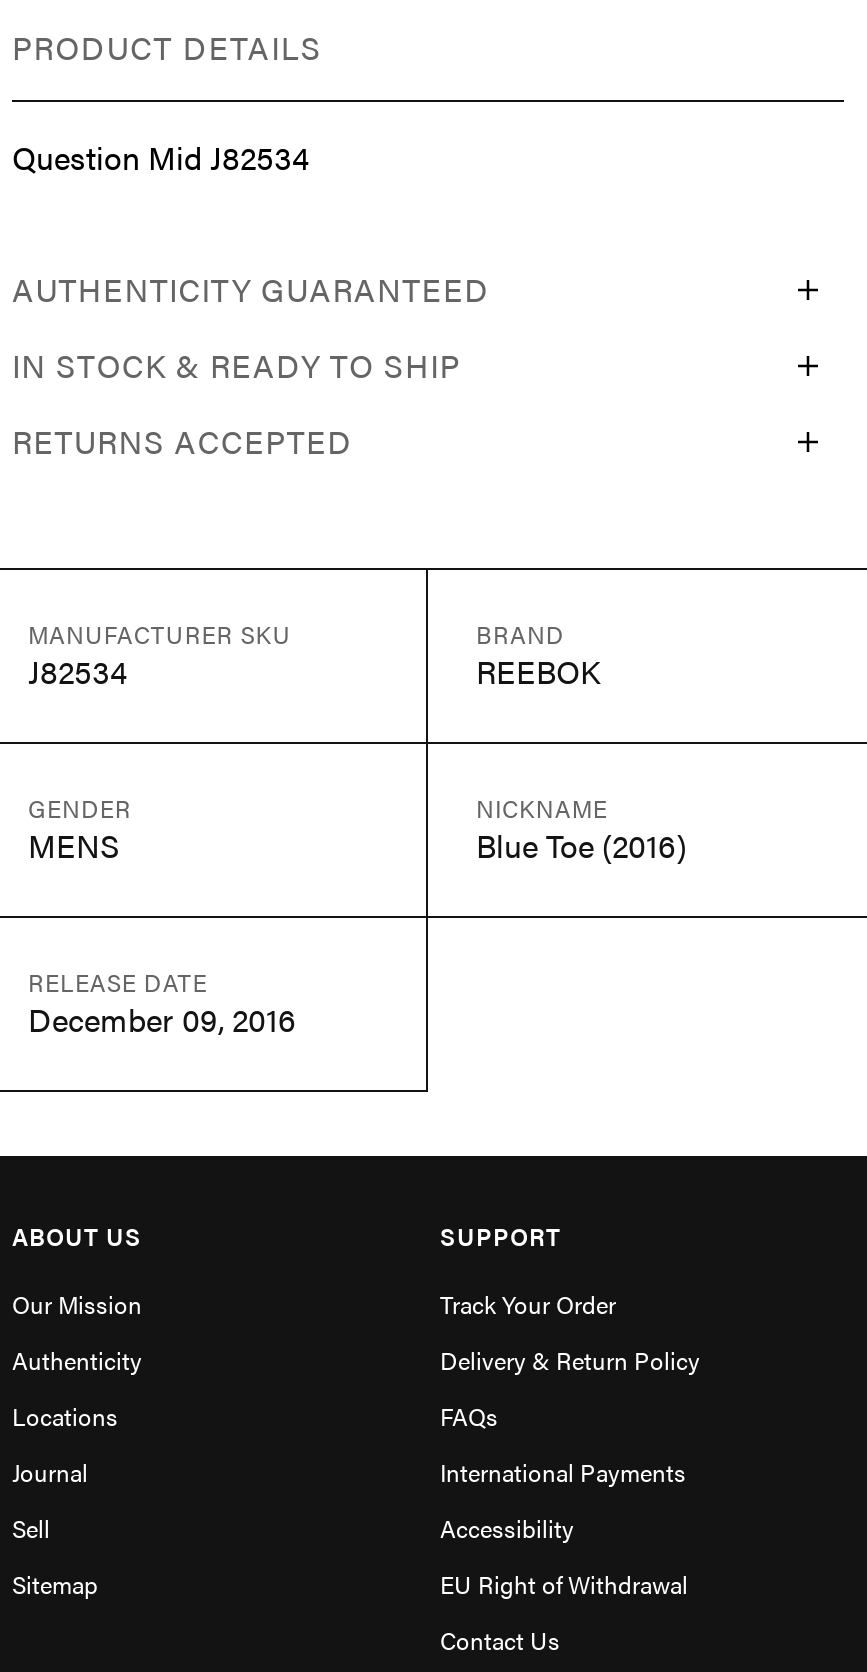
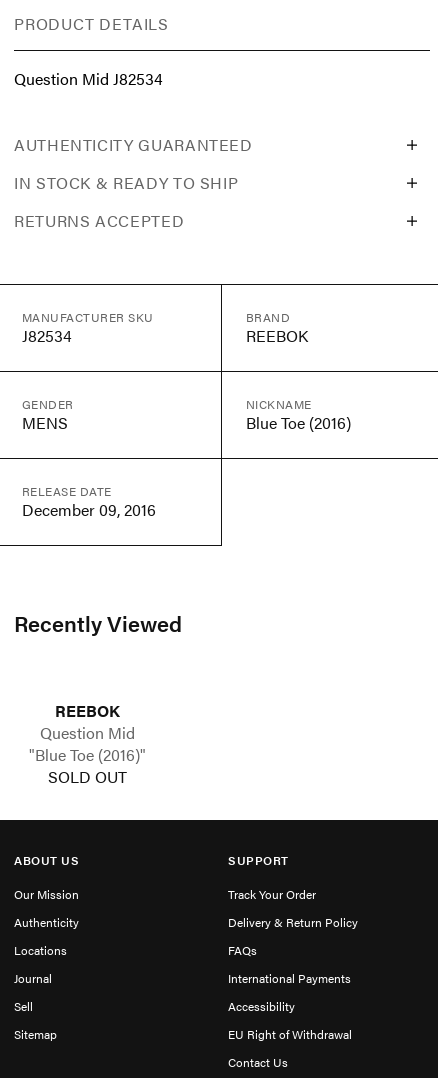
none -> [14,607,182,788] Recently Viewed | REEBOK | Question Mid | "Blue Toe (2016)" | SOLD OUT

